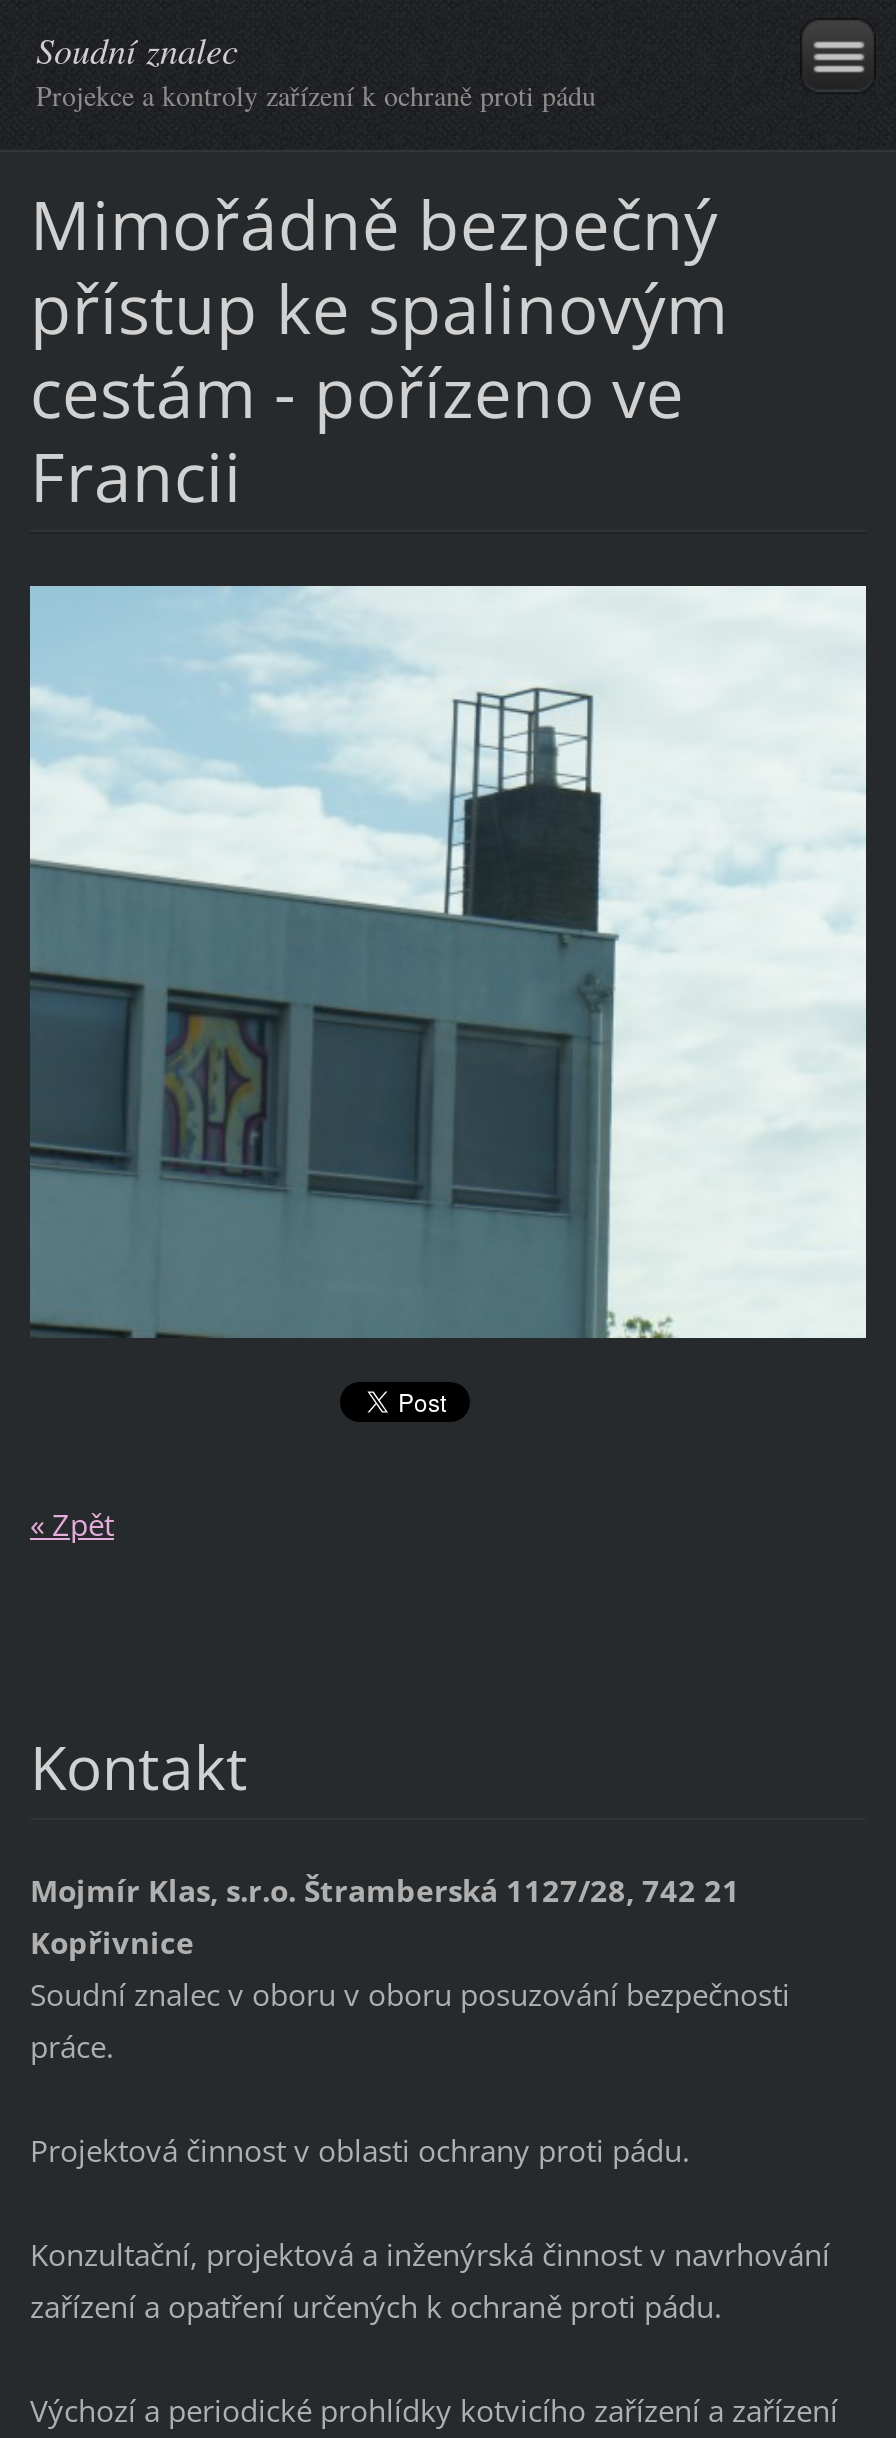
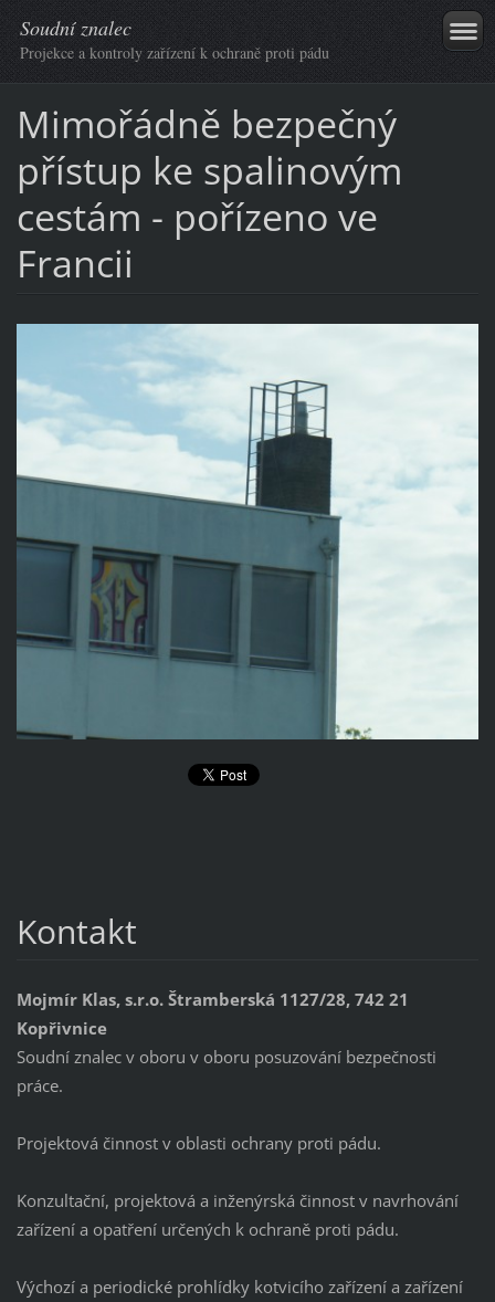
[30,1505,114,1545] « Zpět -> none

